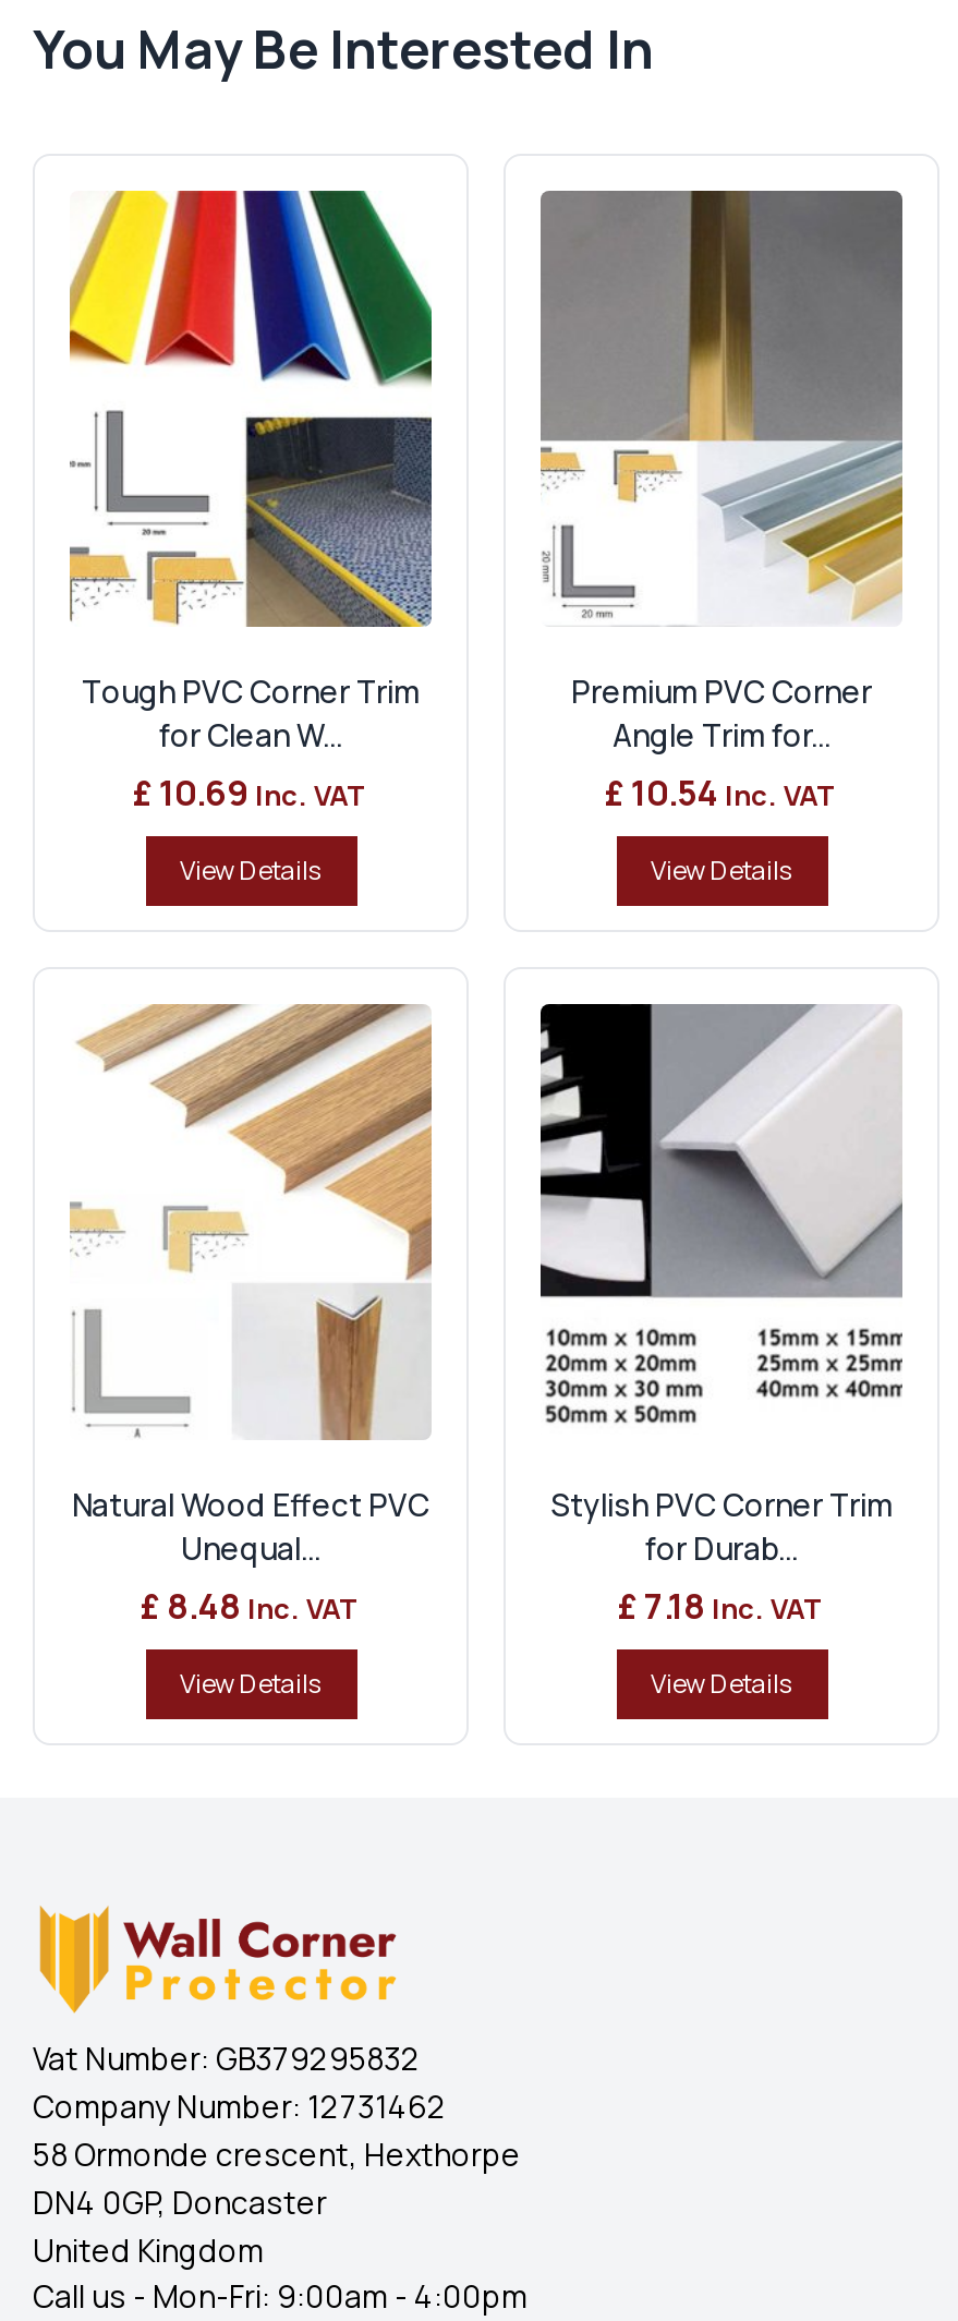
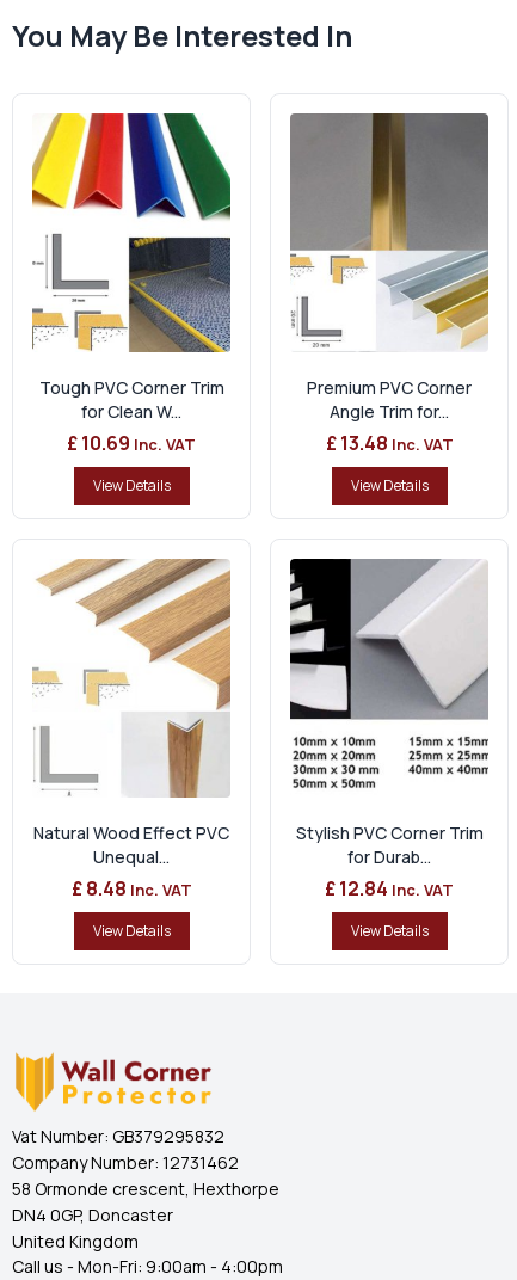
[605,768,838,816] £ 10.54 Inc. VAT -> [325,429,453,456] £ 13.48 Inc. VAT
[618,1581,825,1629] £ 7.18 Inc. VAT -> [325,875,454,901] £ 12.84 Inc. VAT

